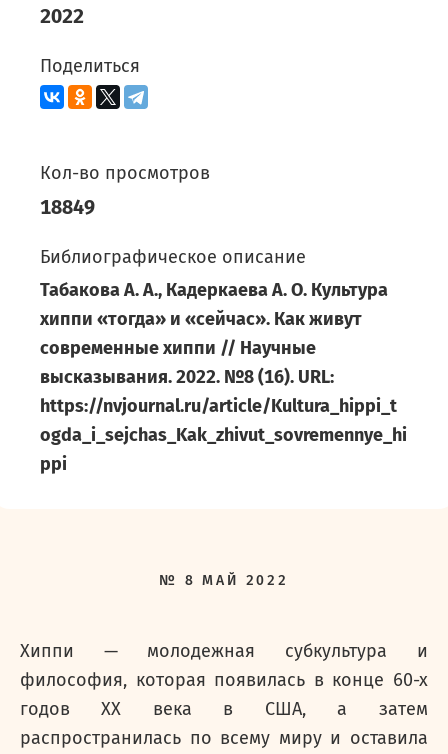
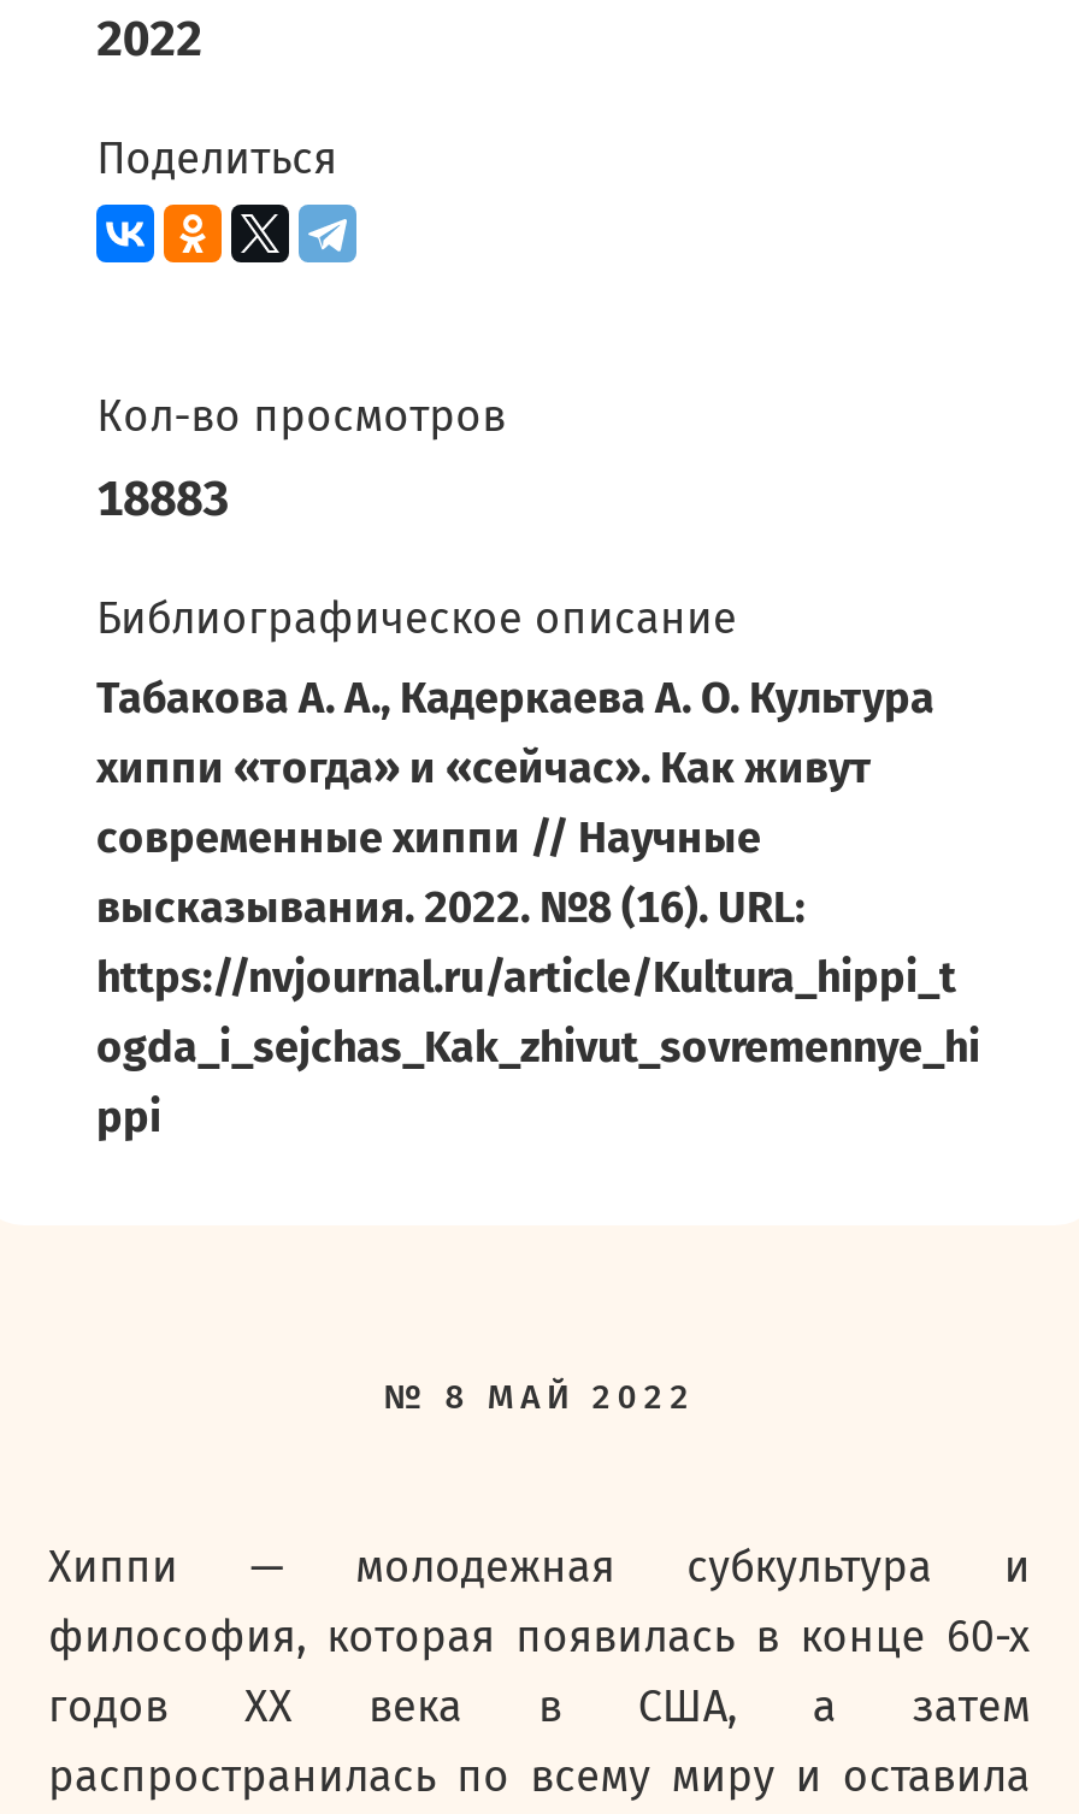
[40,195,95,219] 18849 -> [97,469,229,527] 18883

